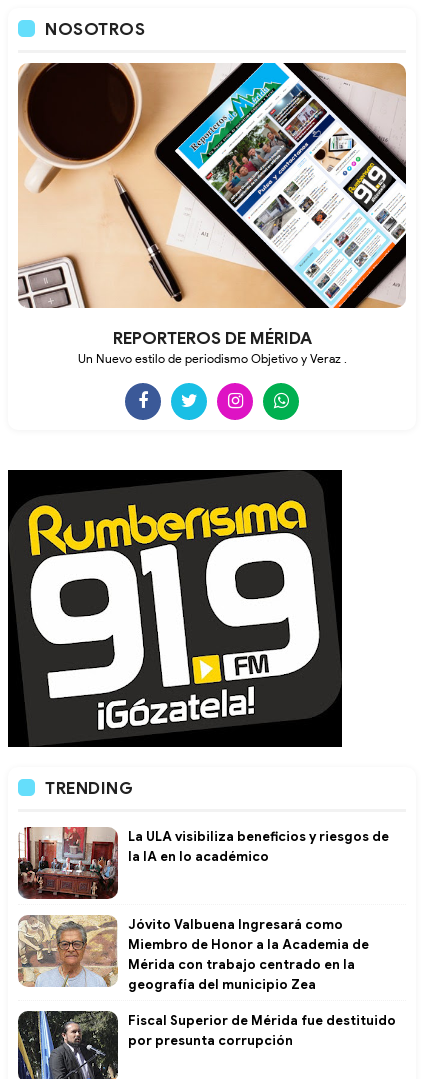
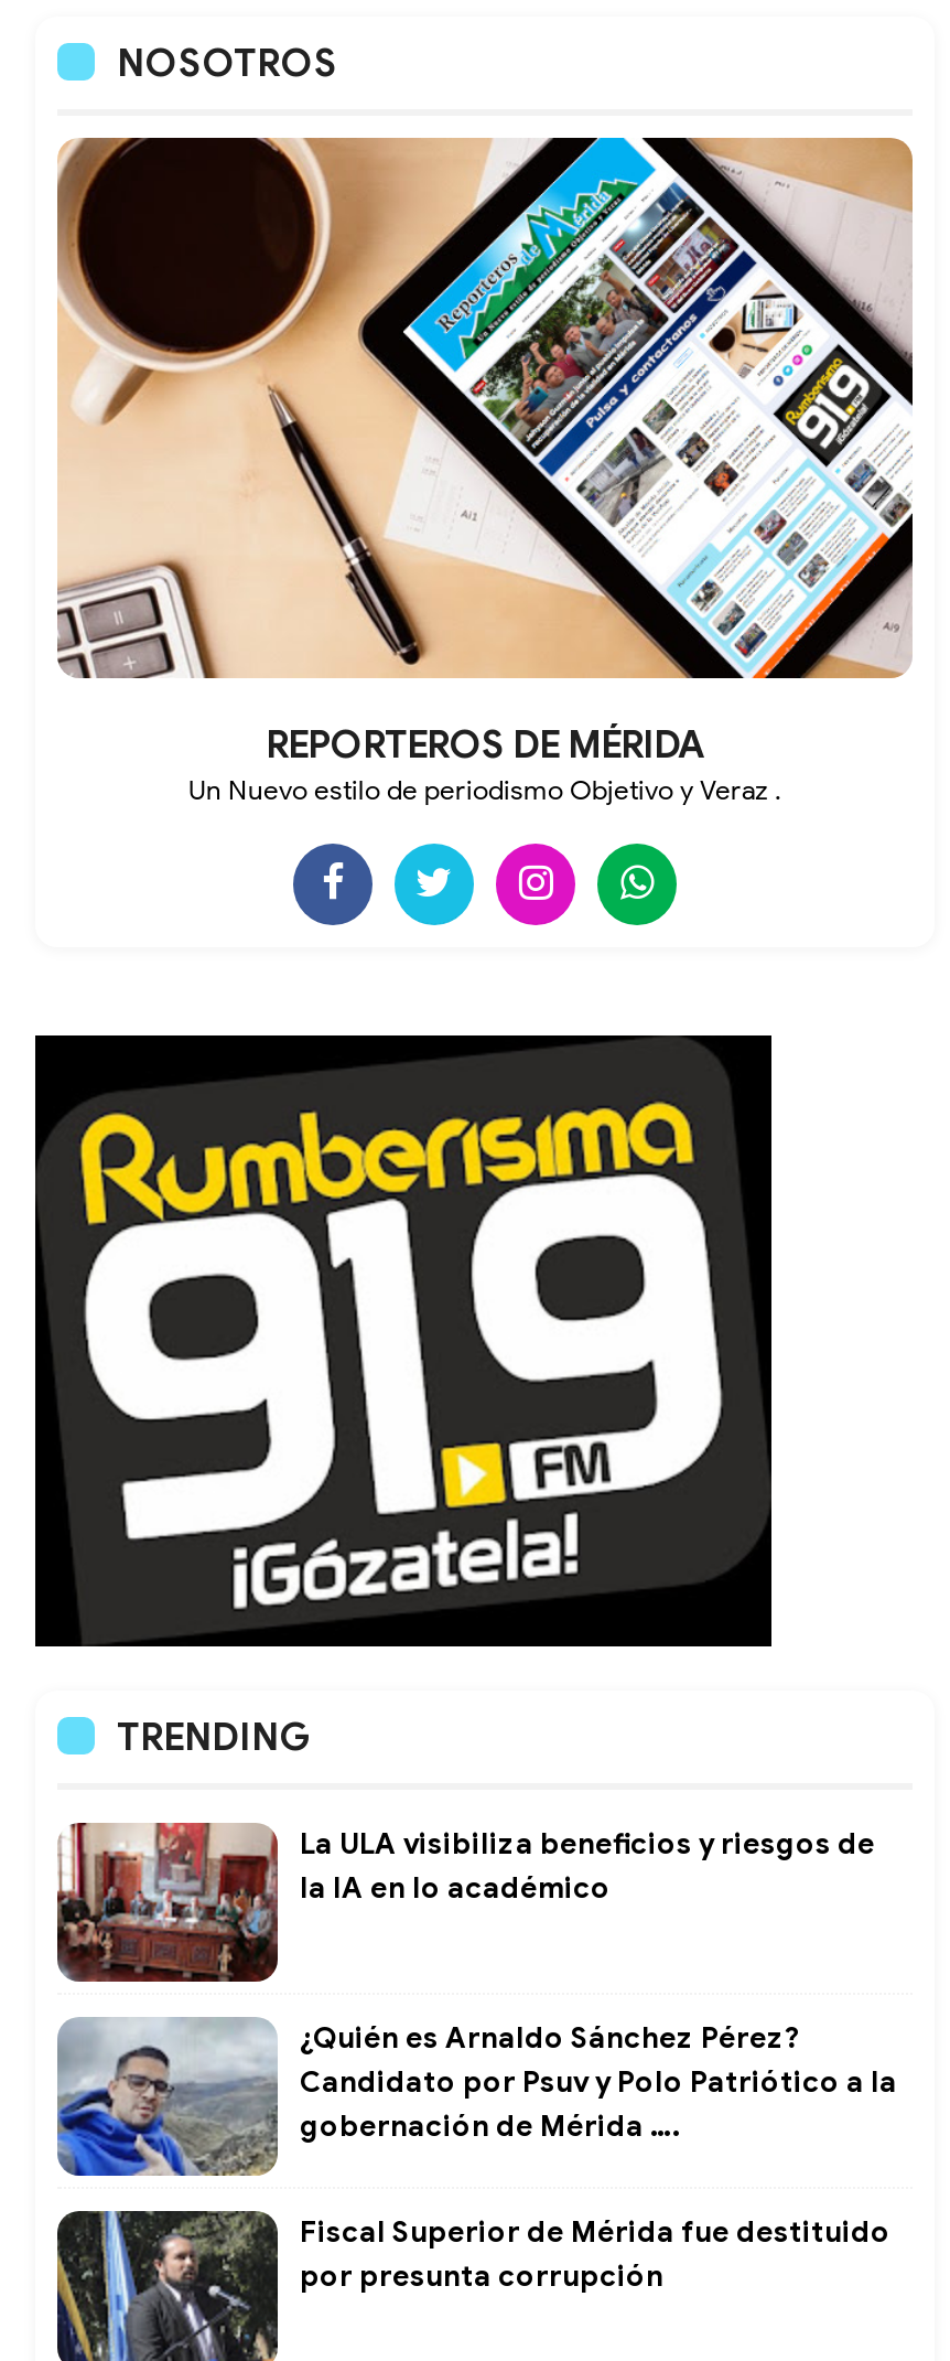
[18,915,369,993] [image] | Jóvito Valbuena Ingresará como | Miembro de Honor a la Academia de | Mérida con trabajo centrado en la | geografía del municipio Zea -> [57,2017,897,2178] [image] | ¿Quién es Arnaldo Sánchez Pérez? | Candidato por Psuv y Polo Patriótico a la | gobernación de Mérida ….

